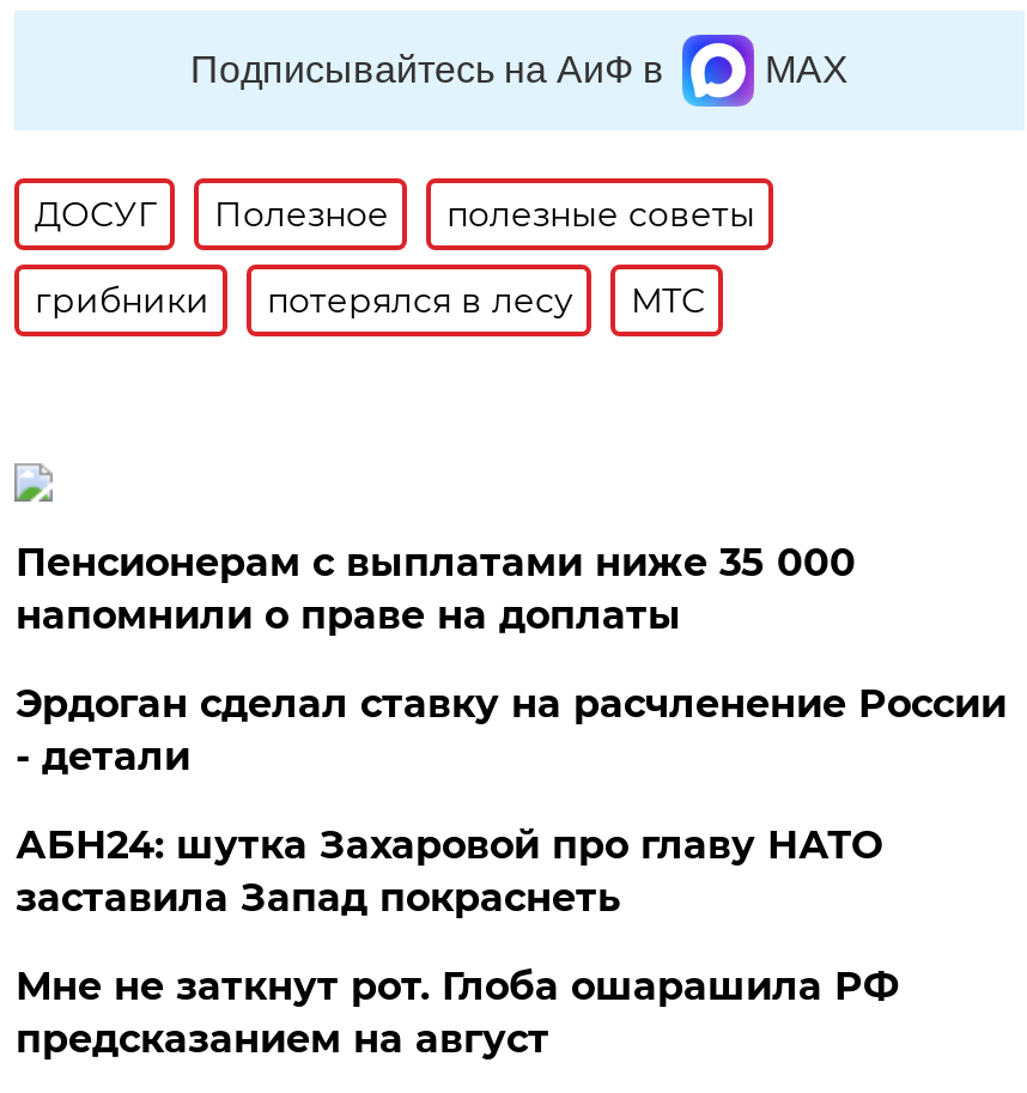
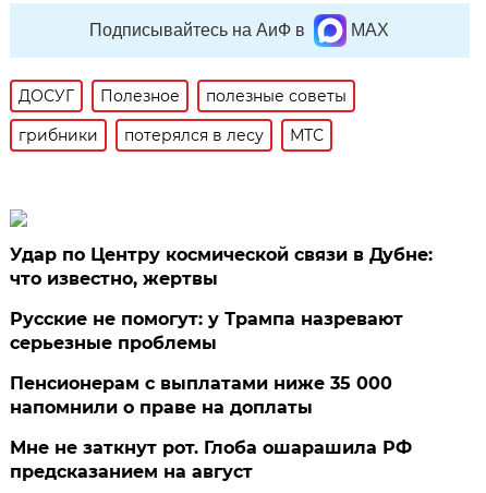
none -> [10,244,433,353] Удар по Центру космической связи в Дубне: | что известно, жертвы | Русские не помогут: у Трампа назревают | серьезные проблемы
moved [15,540,856,638] -> [10,373,393,418]: Пенсионерам с выплатами ниже 35 000 | напомнили о праве на доплаты
[15,681,1006,921] Эрдоган сделал ставку на расчленение России | - детали | АБН24: шутка Захаровой про главу НАТО | заставила Запад покраснеть -> none

